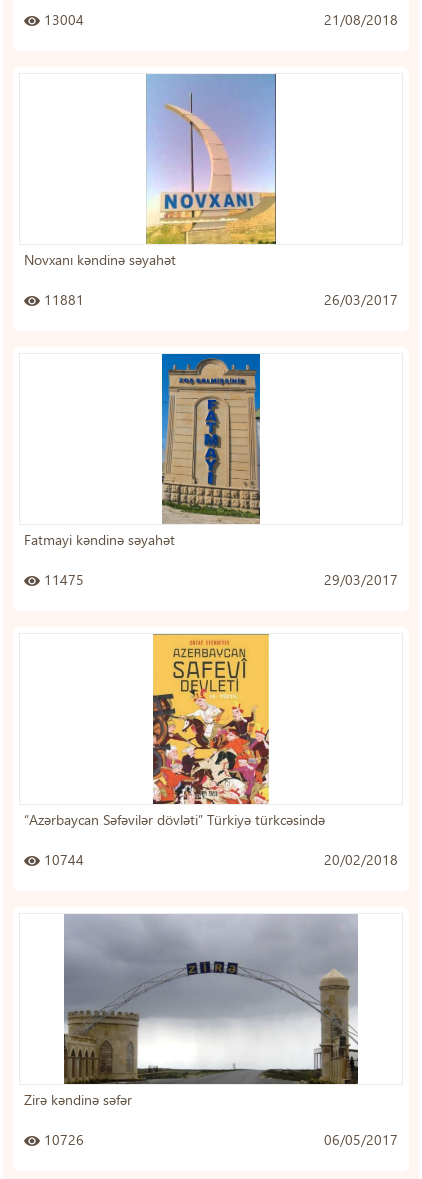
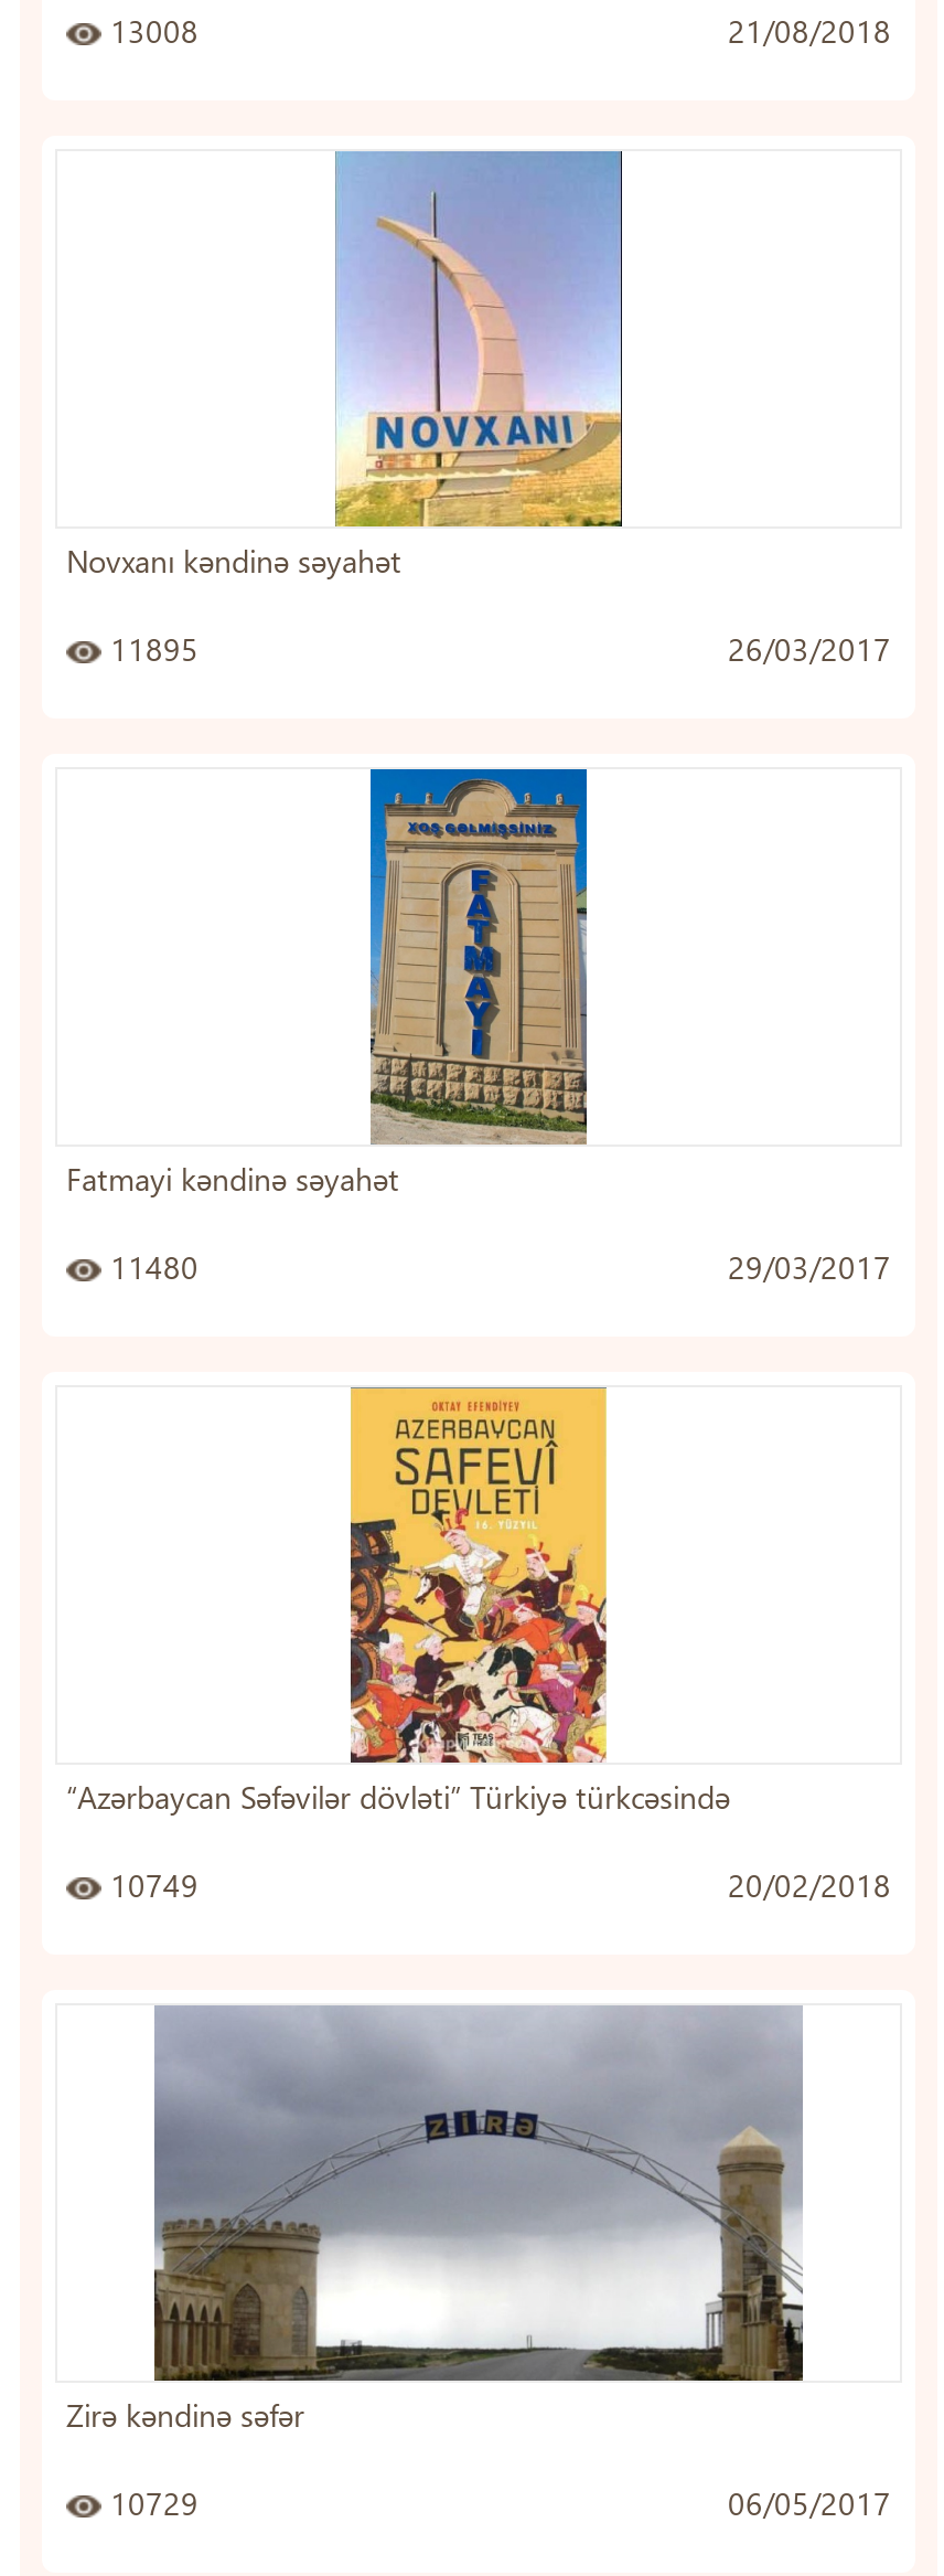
[40,10,84,29] 13004 -> [101,10,199,52] 13008
[40,290,84,309] 11881 -> [101,628,199,670] 11895
[40,570,84,589] 11475 -> [101,1246,199,1288] 11480
[40,850,84,869] 10744 -> [101,1864,199,1906] 10749
[40,1130,84,1149] 10726 -> [101,2482,199,2524] 10729

